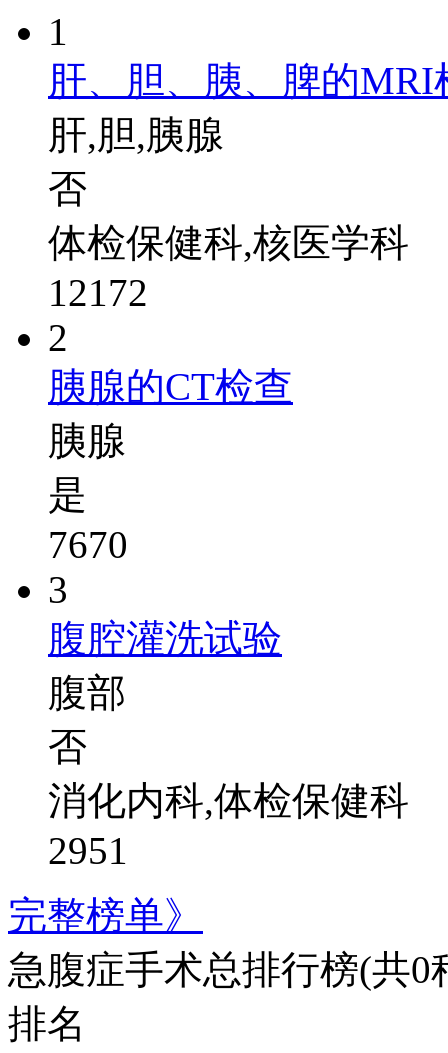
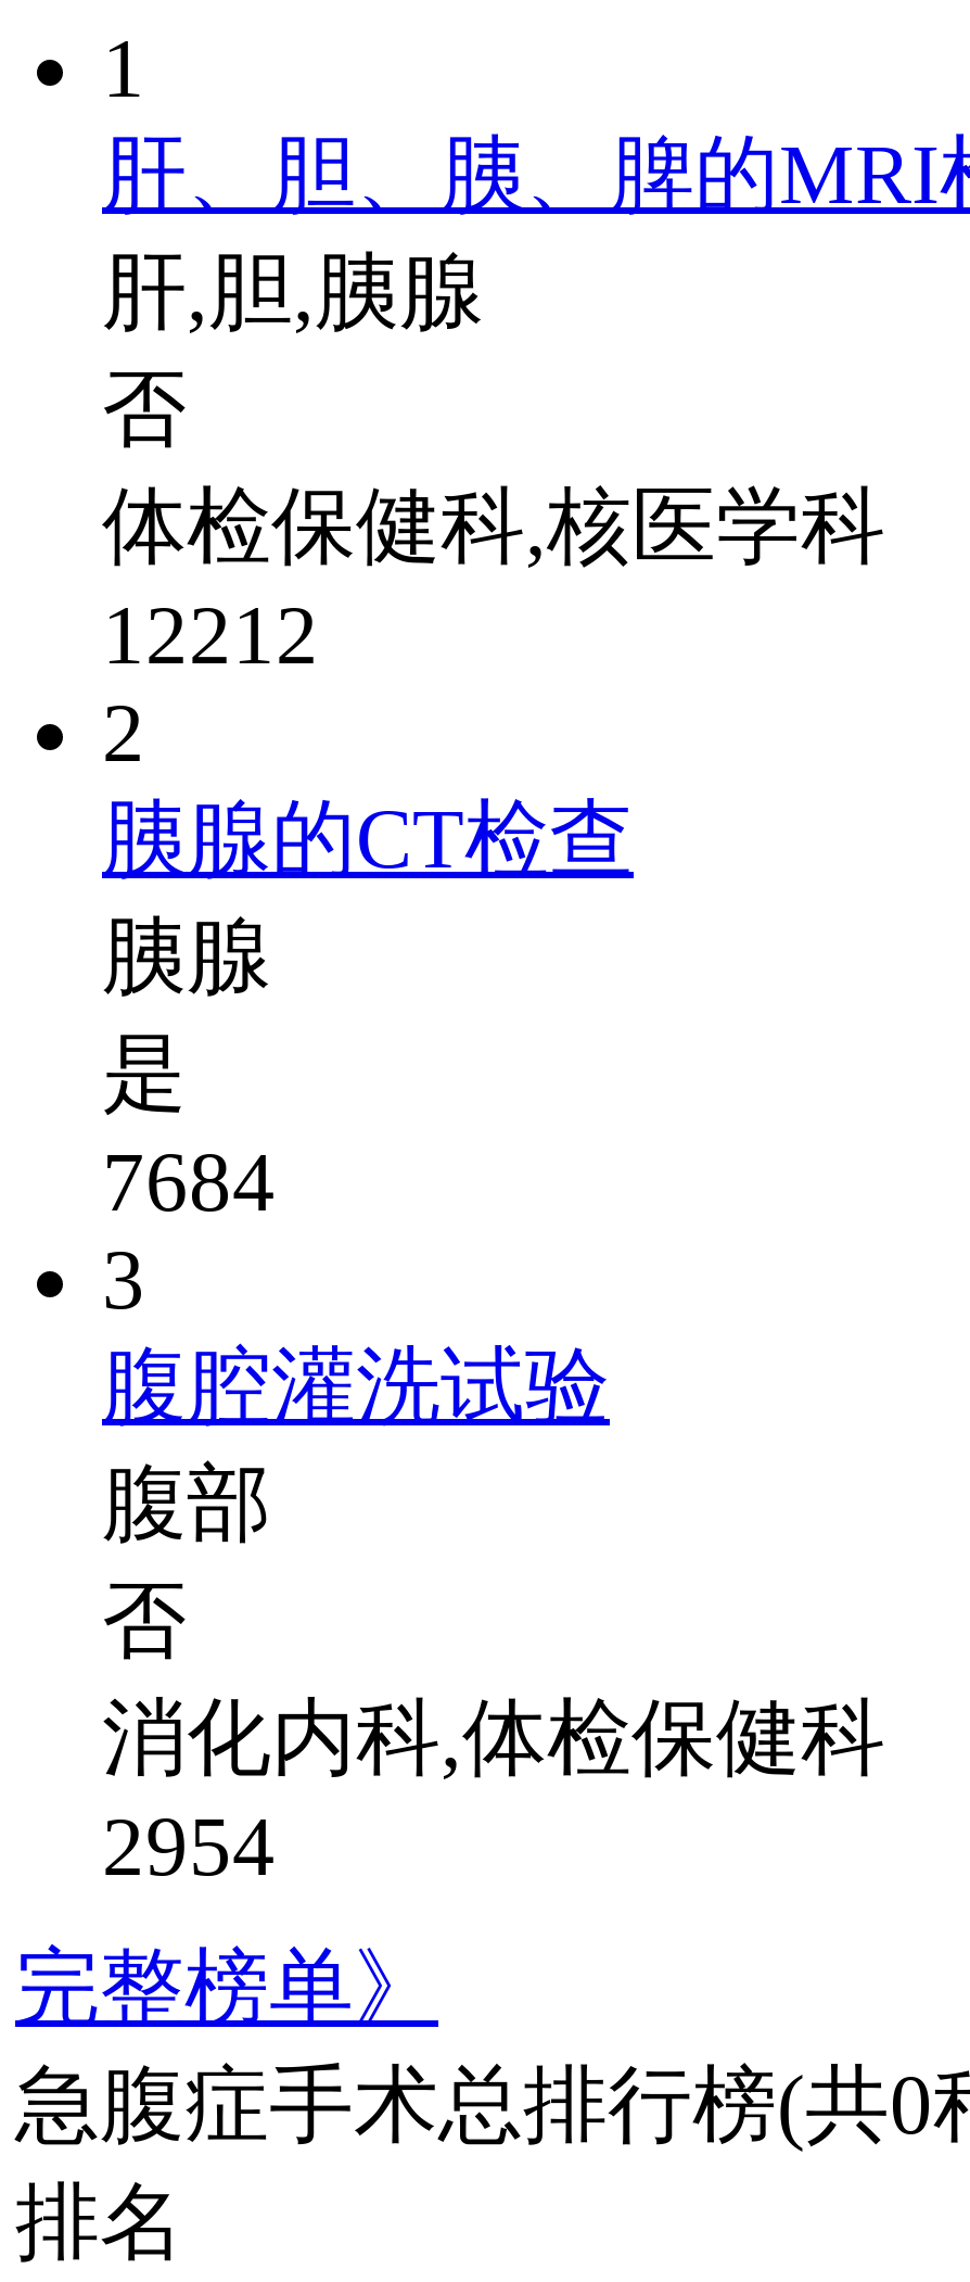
[48,271,148,314] 12172 -> [102,587,319,681] 12212
[48,523,128,566] 7670 -> [102,1134,276,1228] 7684
[48,829,128,872] 2951 -> [102,1799,276,1892] 2954

